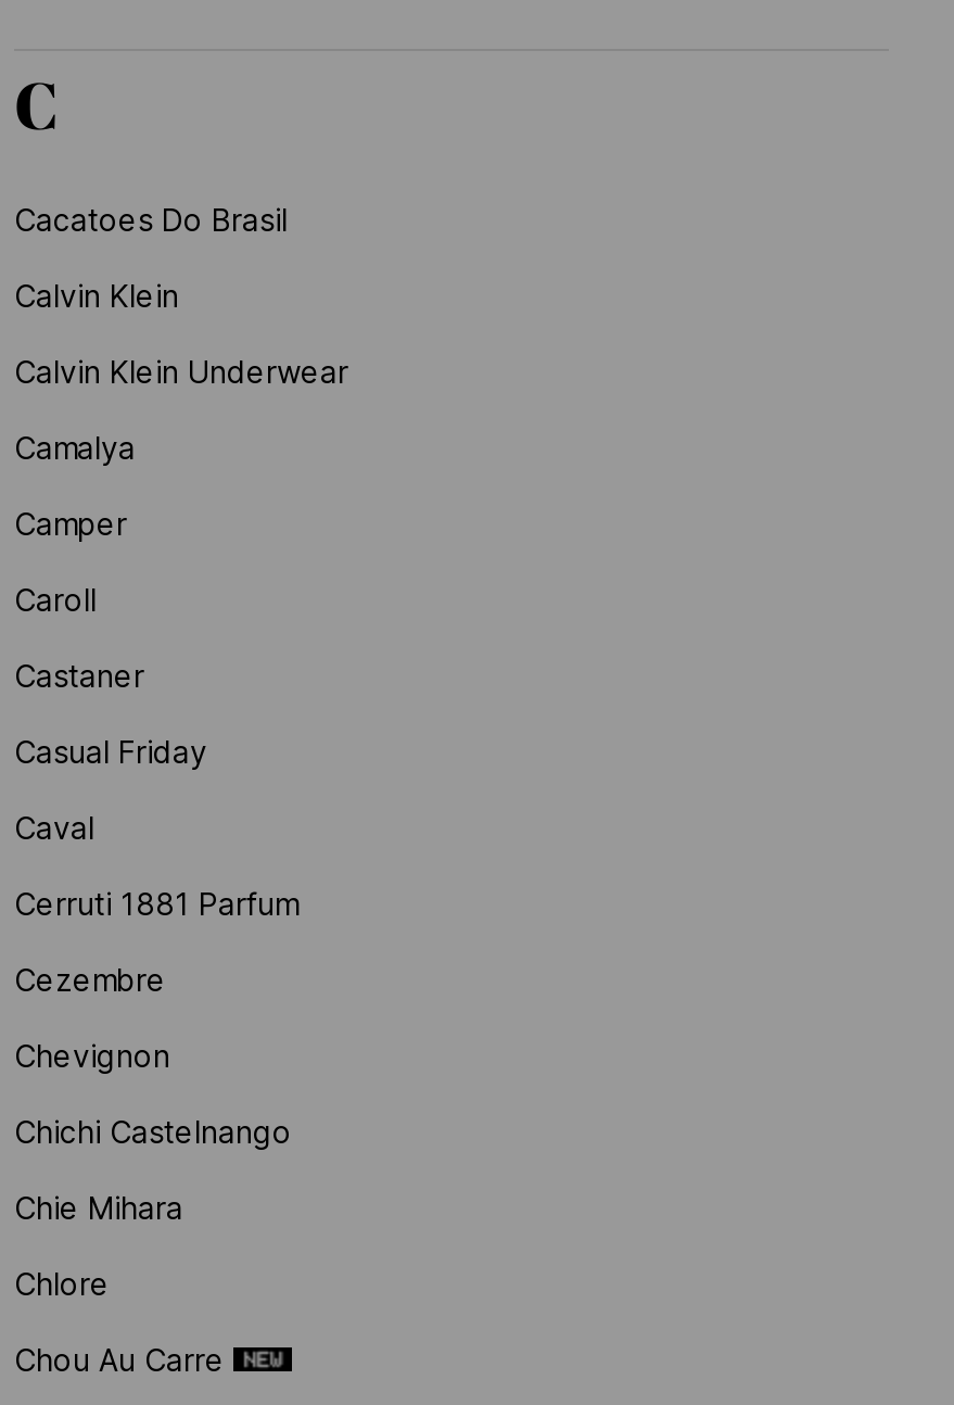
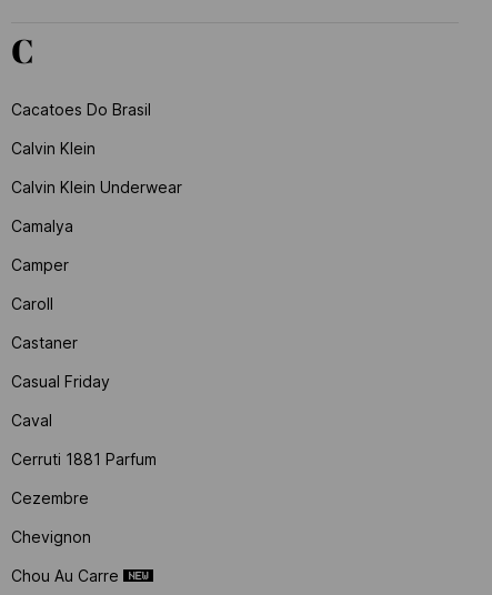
[14,1113,292,1302] Chichi Castelnango | Chie Mihara | Chlore -> none

